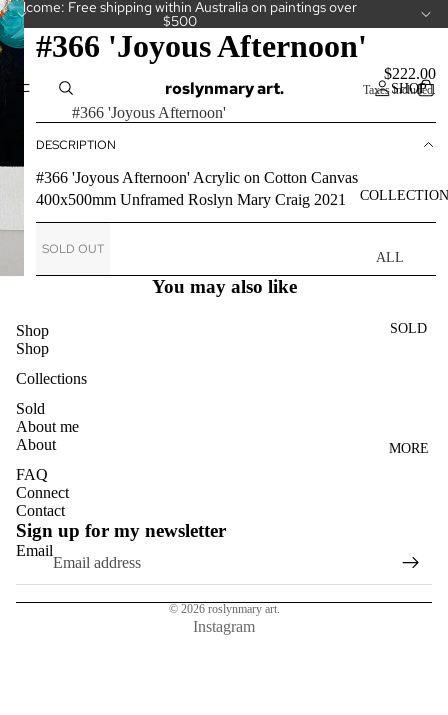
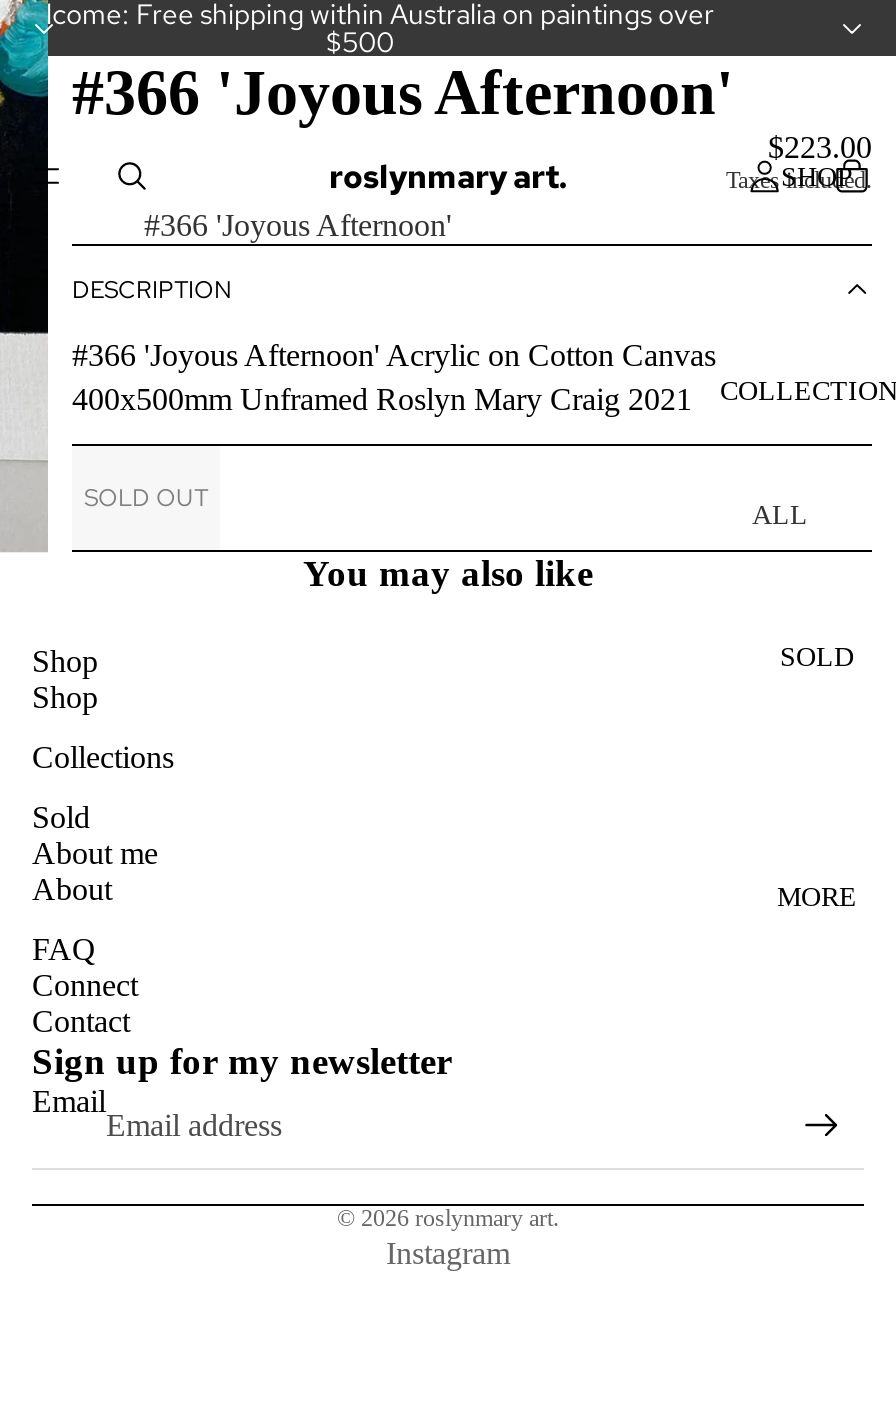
[384,65,436,82] $222.00 -> [768,130,872,164] $223.00

